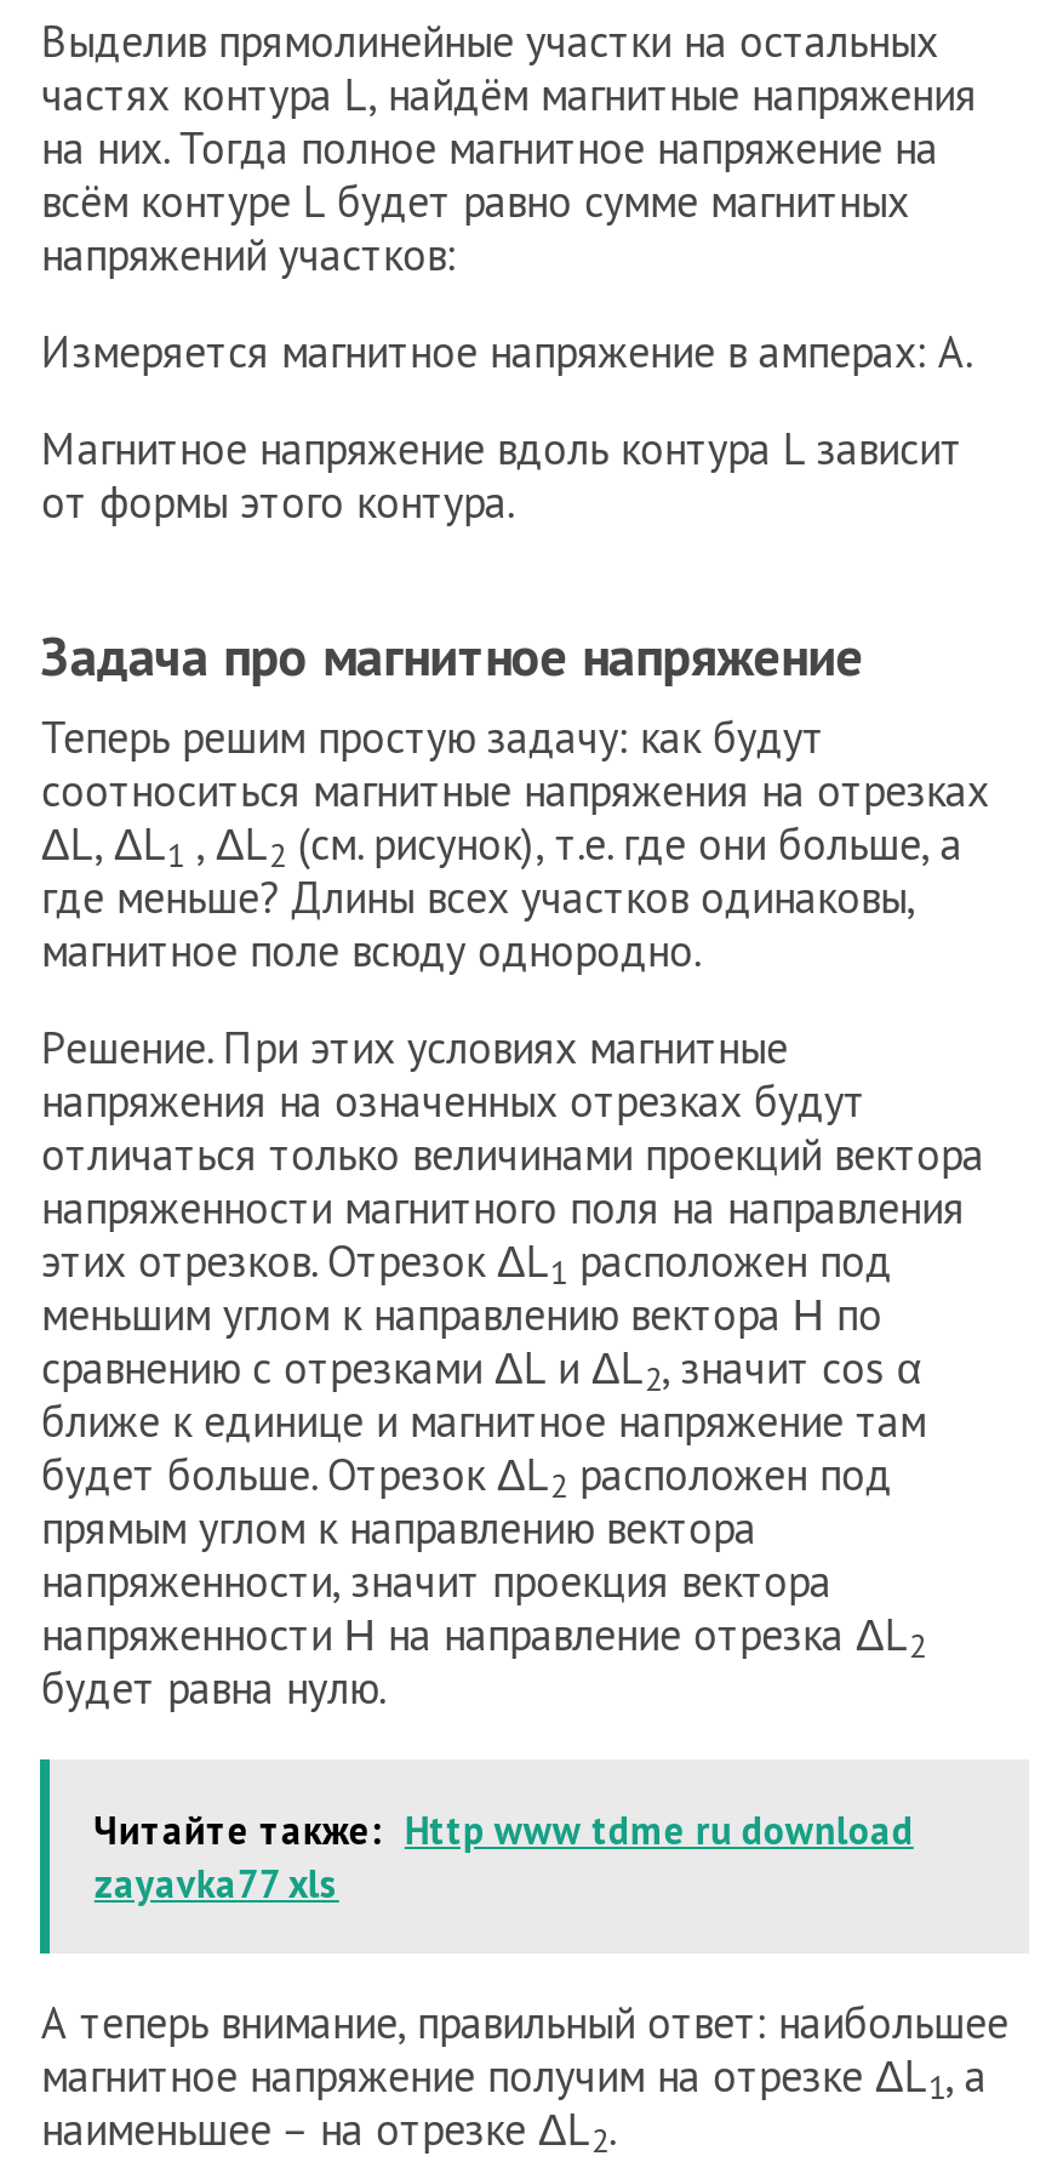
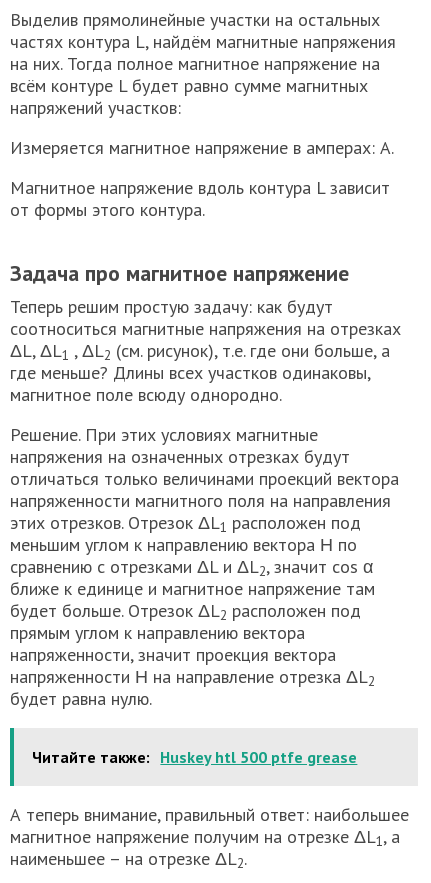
[94,1806,914,1907] Читайте также: Http www tdme ru download | zayavka77 xls -> [32,747,357,767] Читайте также: Huskey htl 500 ptfe grease

